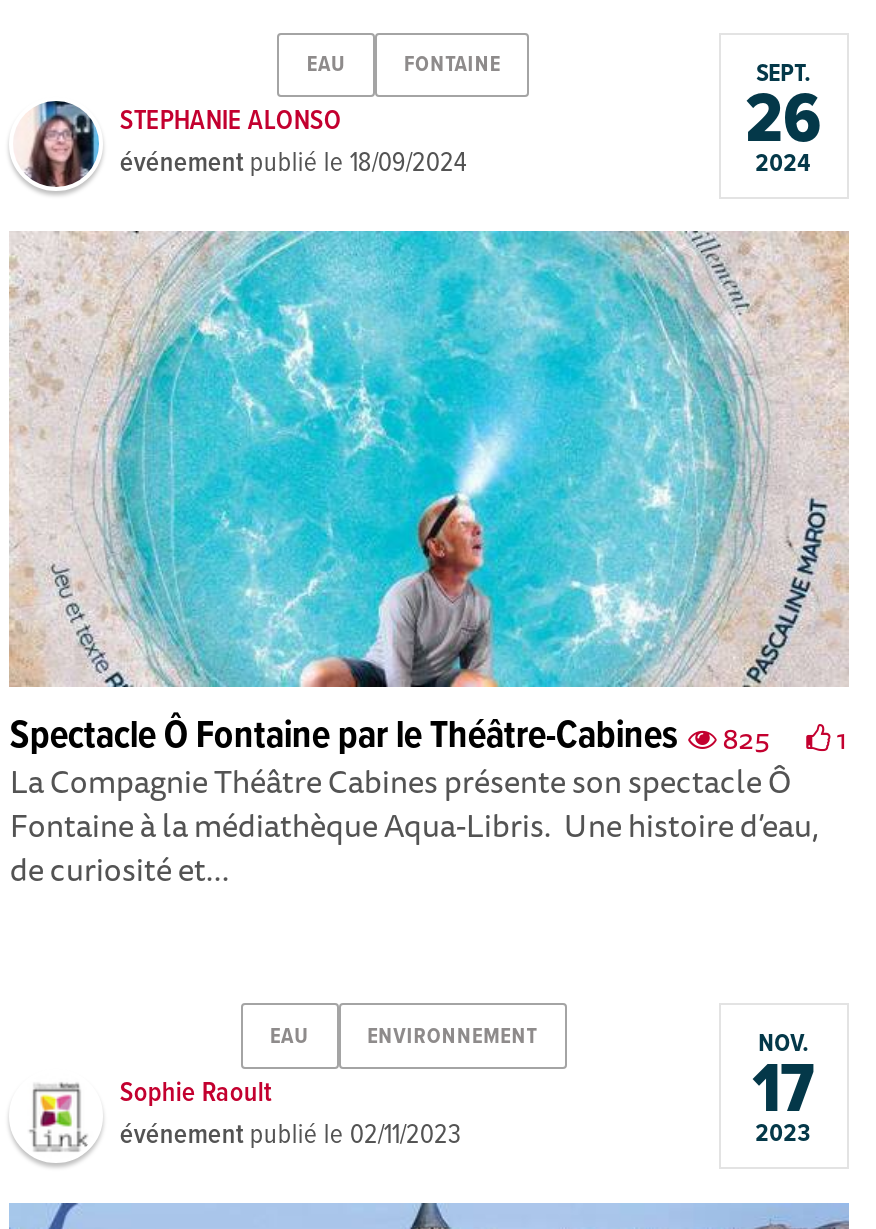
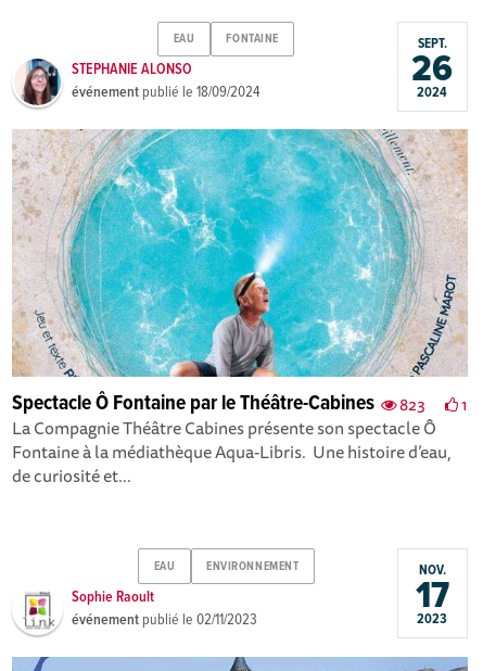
[10,712,848,764] Spectacle Ô Fontaine par le Théâtre-Cabines 825 1 -> [12,390,467,419] Spectacle Ô Fontaine par le Théâtre-Cabines 823 1

